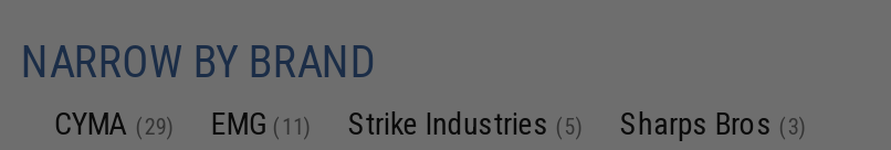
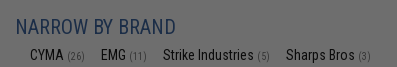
[54,106,808,141] CYMA (29) EMG (11) Strike Industries (5) Sharps Bros (3) -> [30,47,371,63] CYMA (26) EMG (11) Strike Industries (5) Sharps Bros (3)

